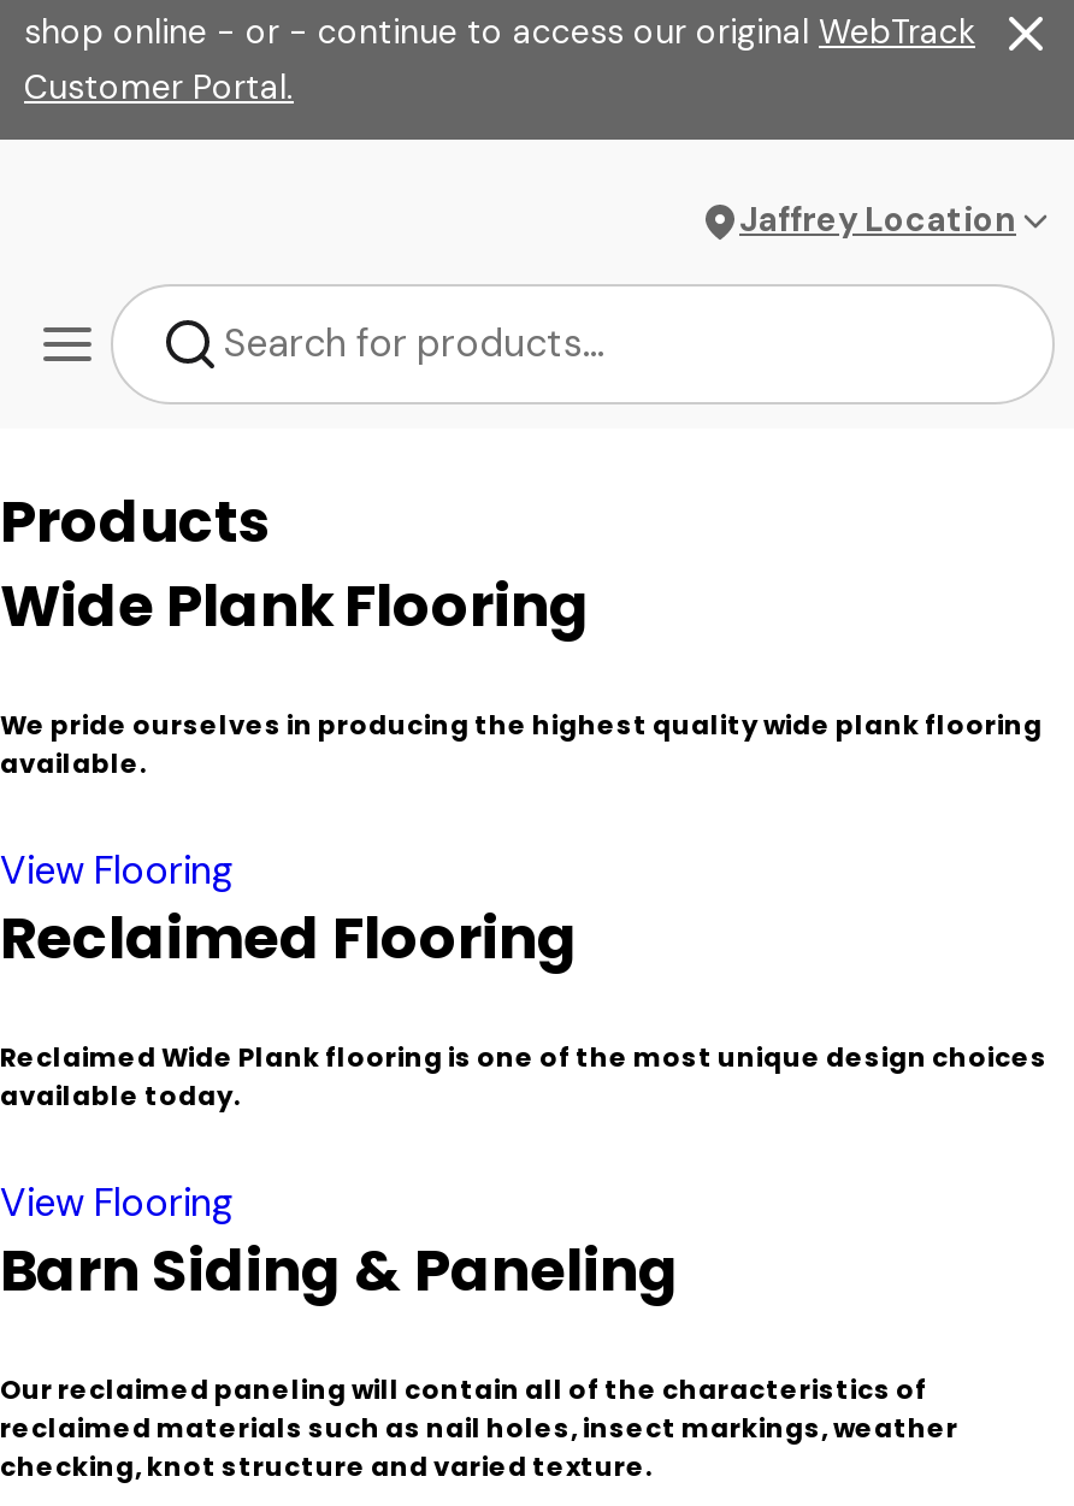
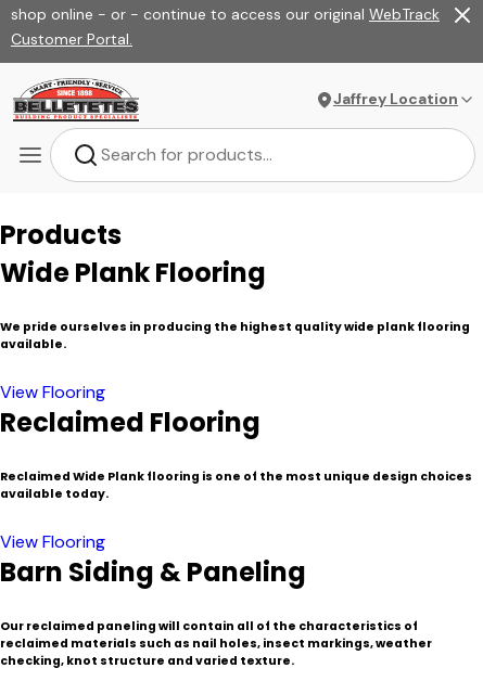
none -> [12,78,140,123] [image]

